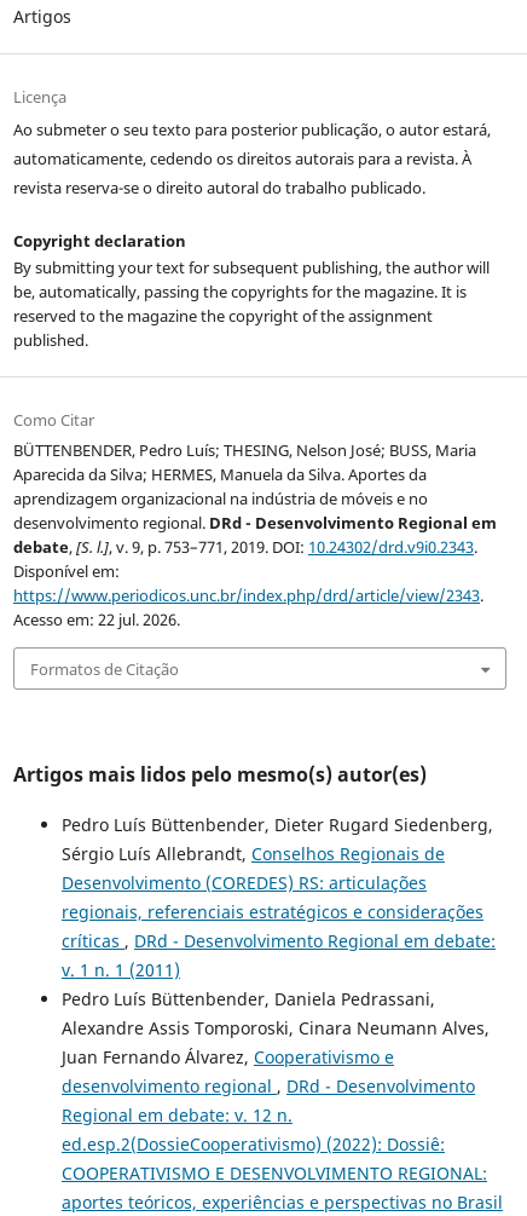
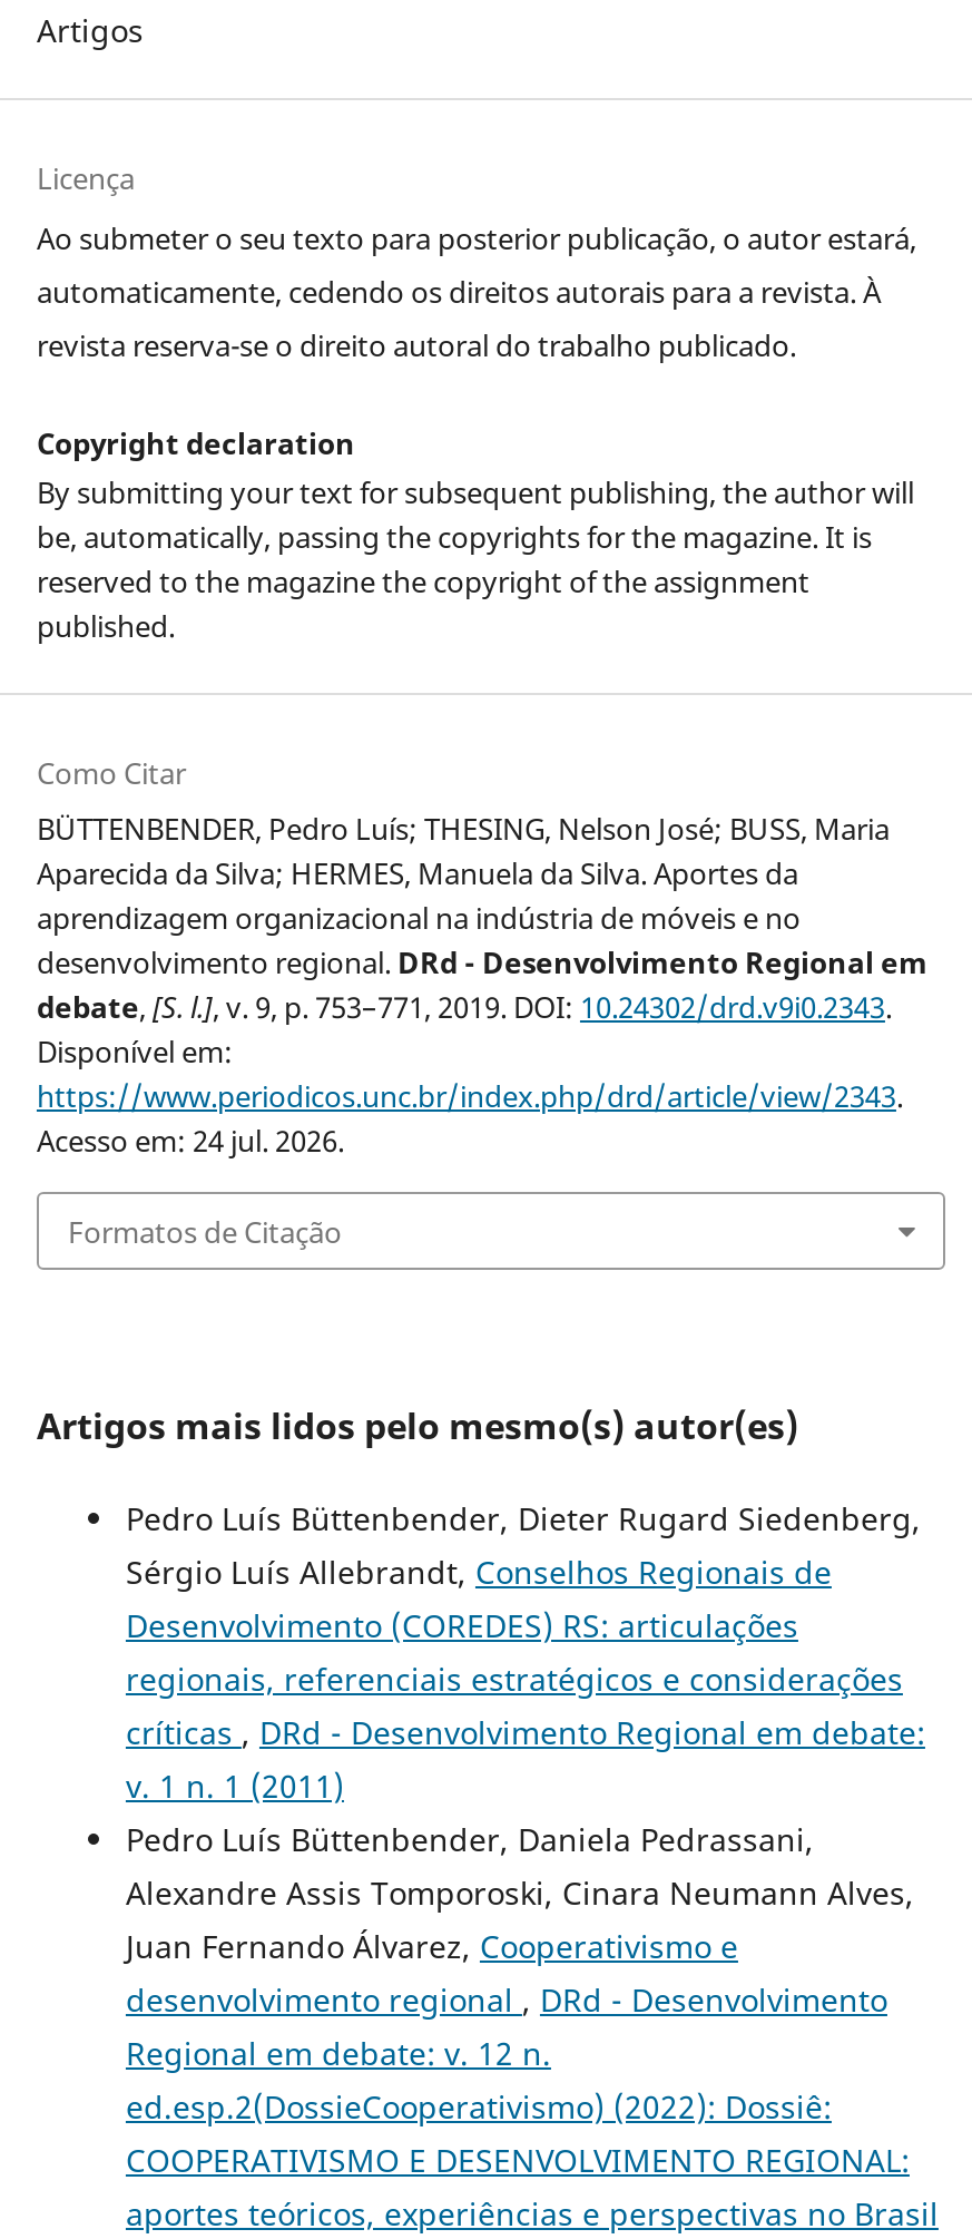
[13,609,180,631] Acesso em: 22 jul. 2026. -> [37,1121,344,1161] Acesso em: 24 jul. 2026.

